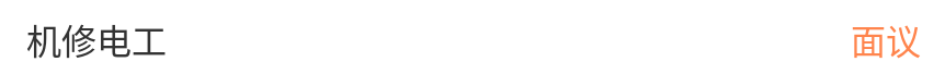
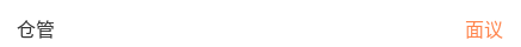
[26,15,167,65] 机修电工 -> [17,15,55,42] 仓管

